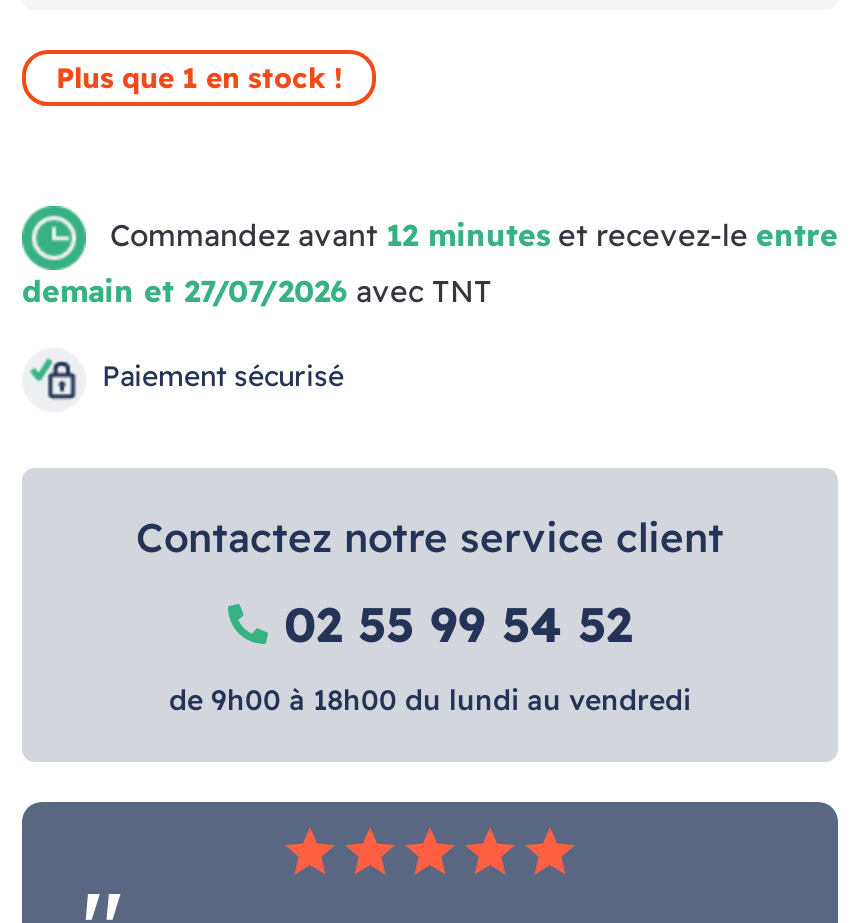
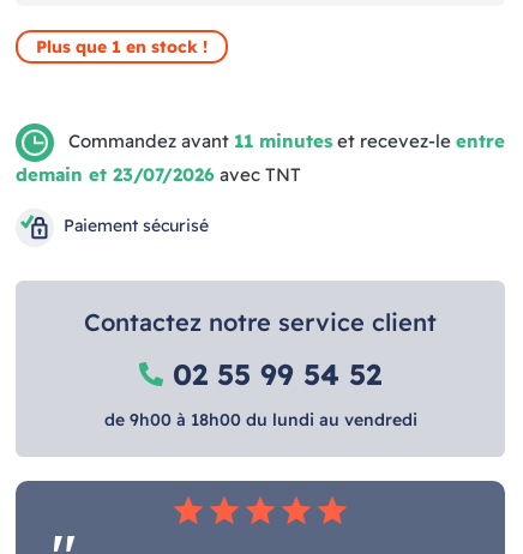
[110,216,838,254] Commandez avant 12 minutes et recevez-le entre -> [68,129,505,152] Commandez avant 11 minutes et recevez-le entre
[22,272,492,310] demain et 27/07/2026 avec TNT -> [16,163,301,186] demain et 23/07/2026 avec TNT

